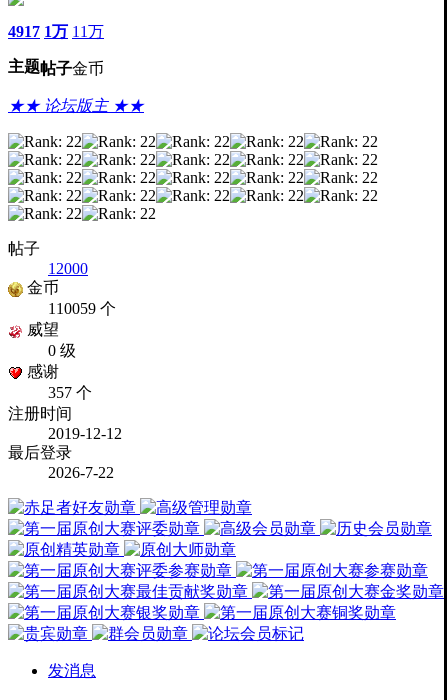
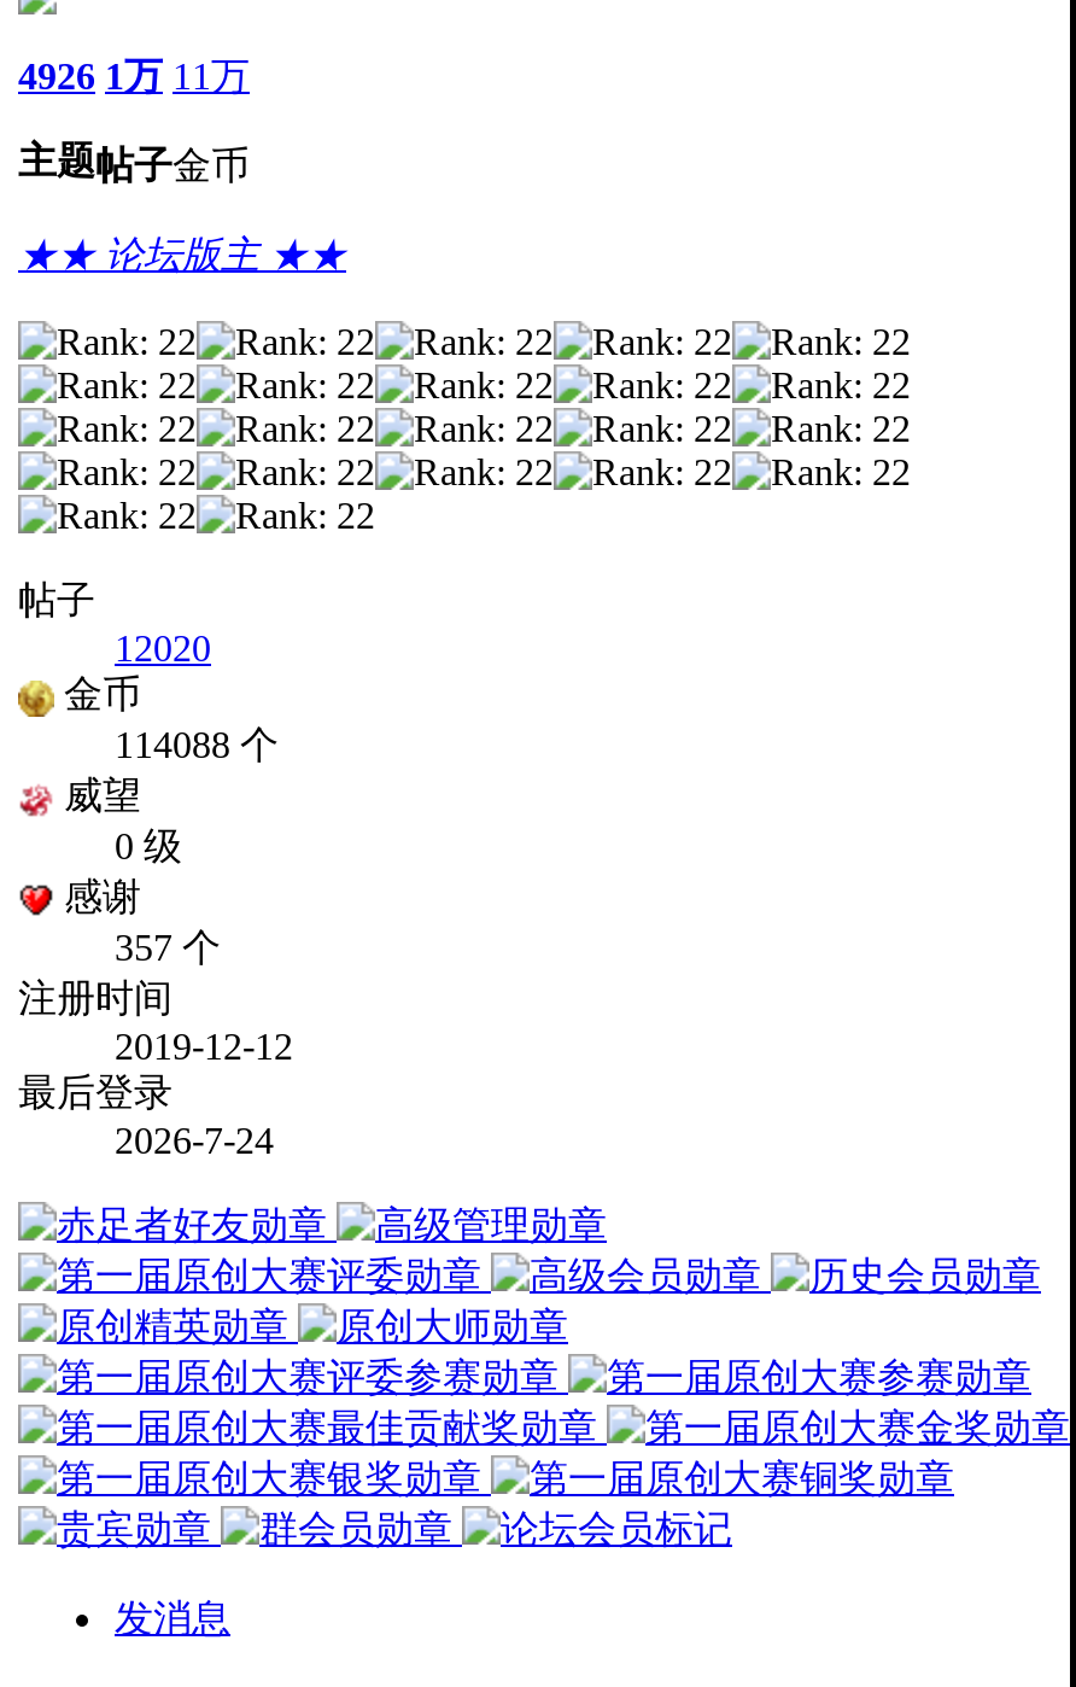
[8,23,104,40] 4917 1万 11万 -> [18,55,250,96] 4926 1万 11万
[48,260,88,277] 12000 -> [115,627,211,668] 12020
[48,300,116,317] 110059 个 -> [115,724,279,765] 114088 个
[48,464,114,481] 2026-7-22 -> [115,1119,274,1160] 2026-7-24

